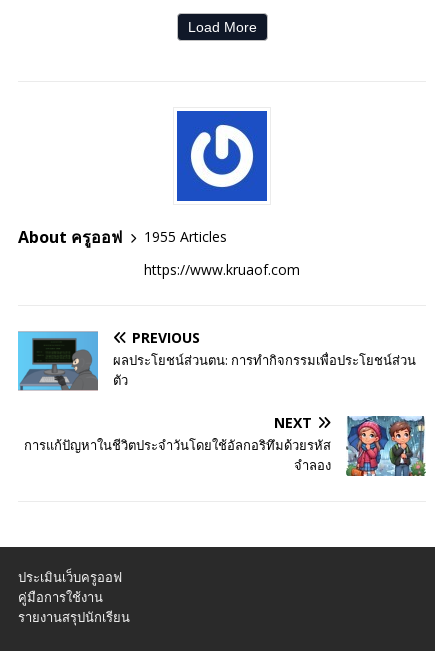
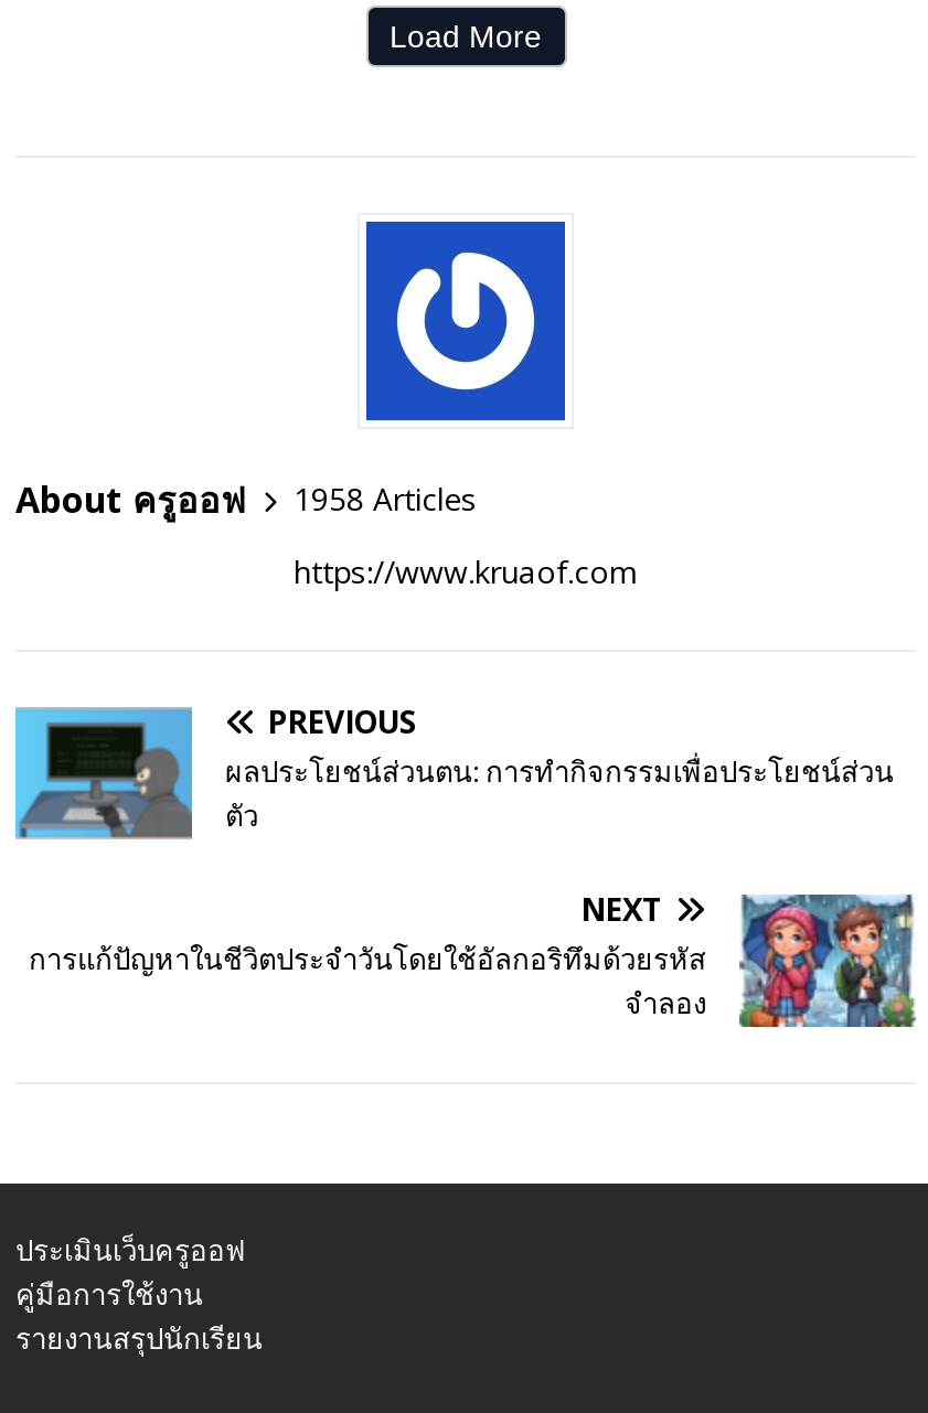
[18,226,227,248] About ครูออฟ 1955 Articles -> [15,475,477,523] About ครูออฟ 1958 Articles

